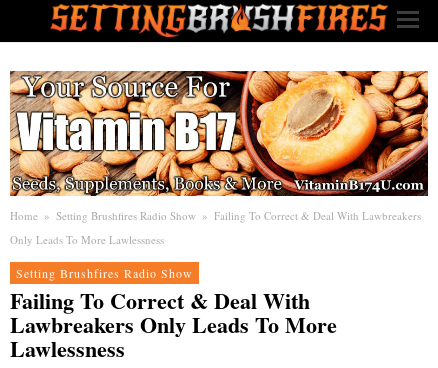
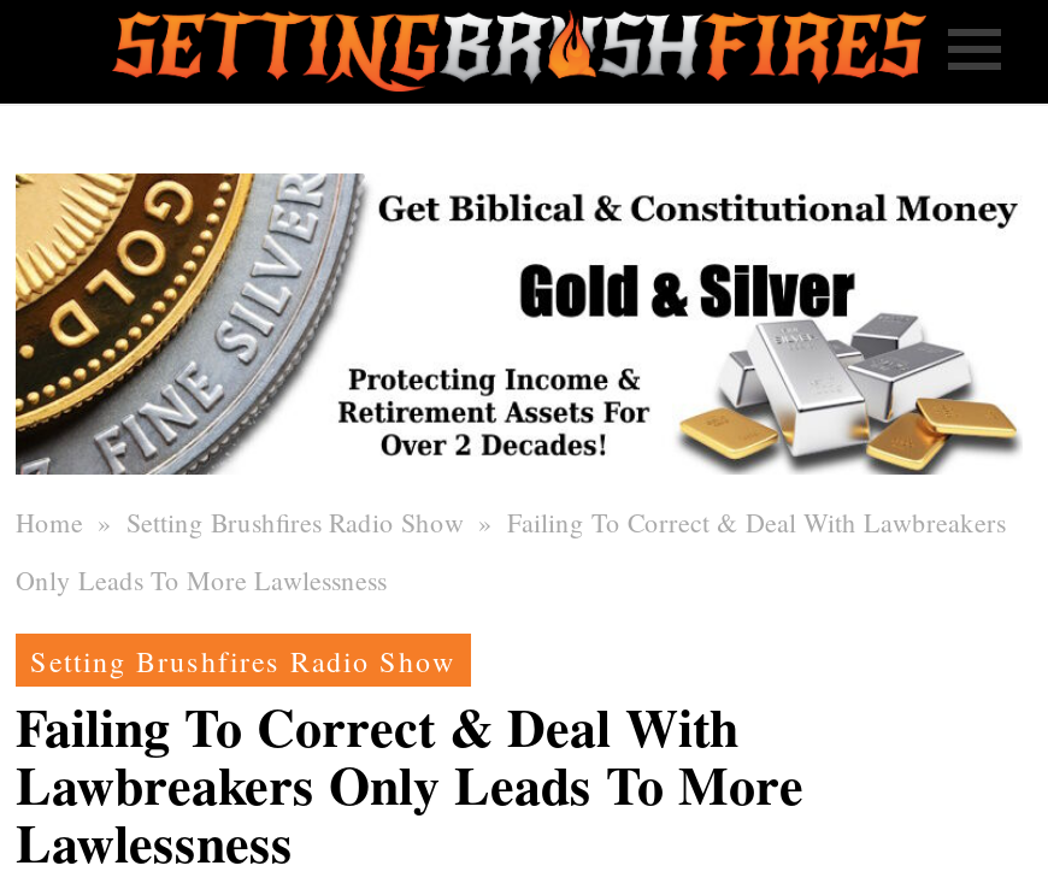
[9,70,429,197] [image] -> [13,173,1023,477] [image]

